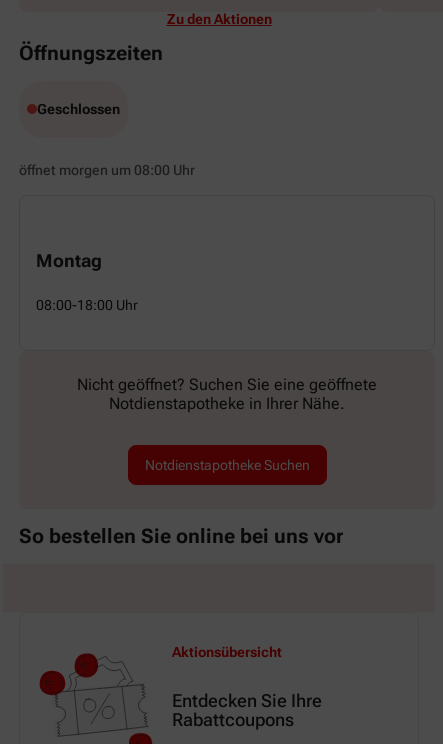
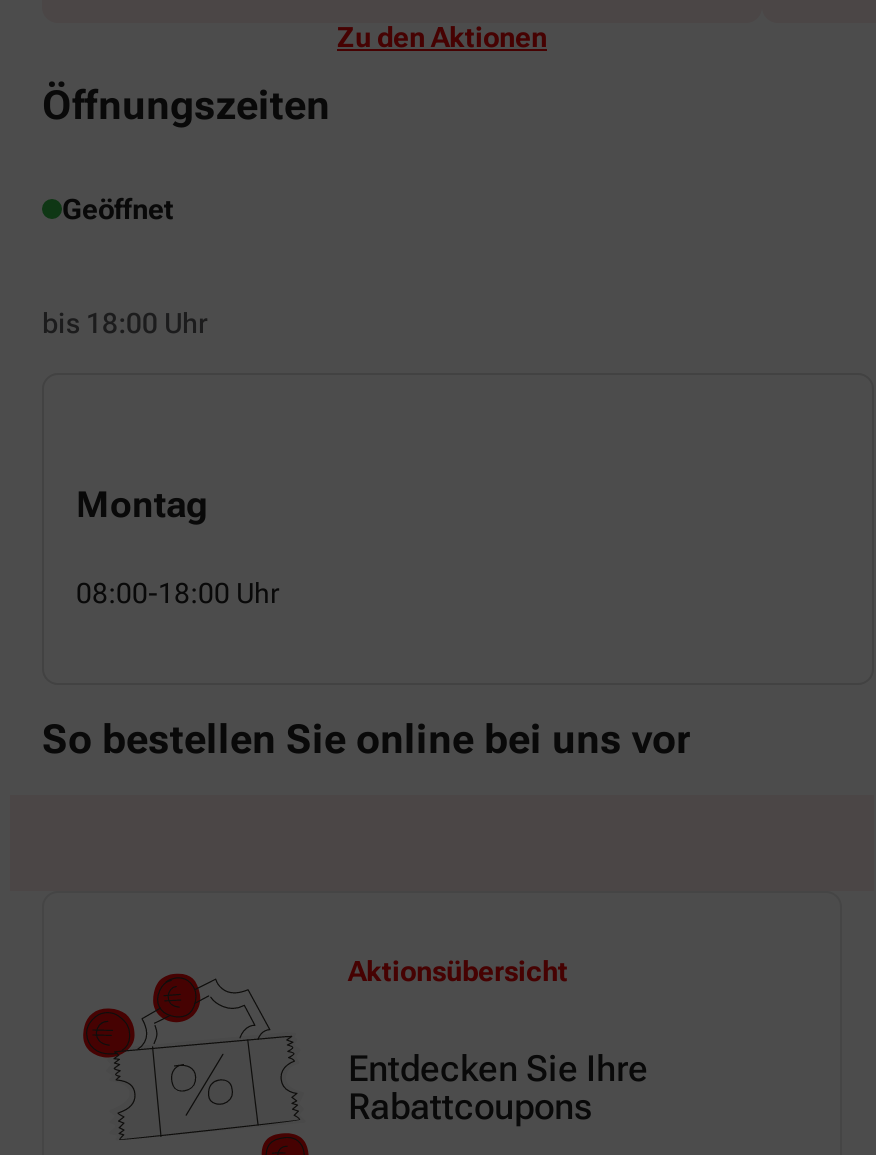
[37,101,120,117] Geschlossen -> [62,193,174,225] Geöffnet
[19,162,195,178] öffnet morgen um 08:00 Uhr -> [42,307,208,339] bis 18:00 Uhr
[77,375,377,473] Nicht geöffnet? Suchen Sie eine geöffnete | Notdienstapotheke in Ihrer Nähe. | Notdienstapotheke Suchen -> none

